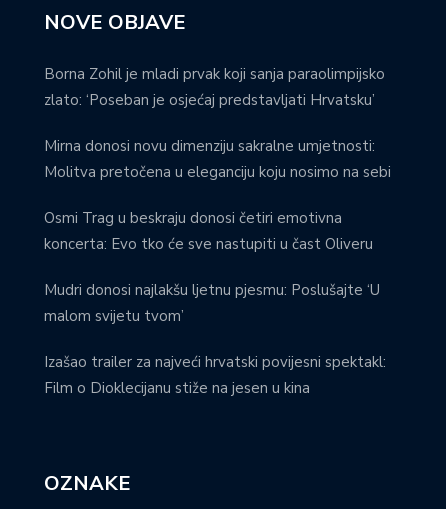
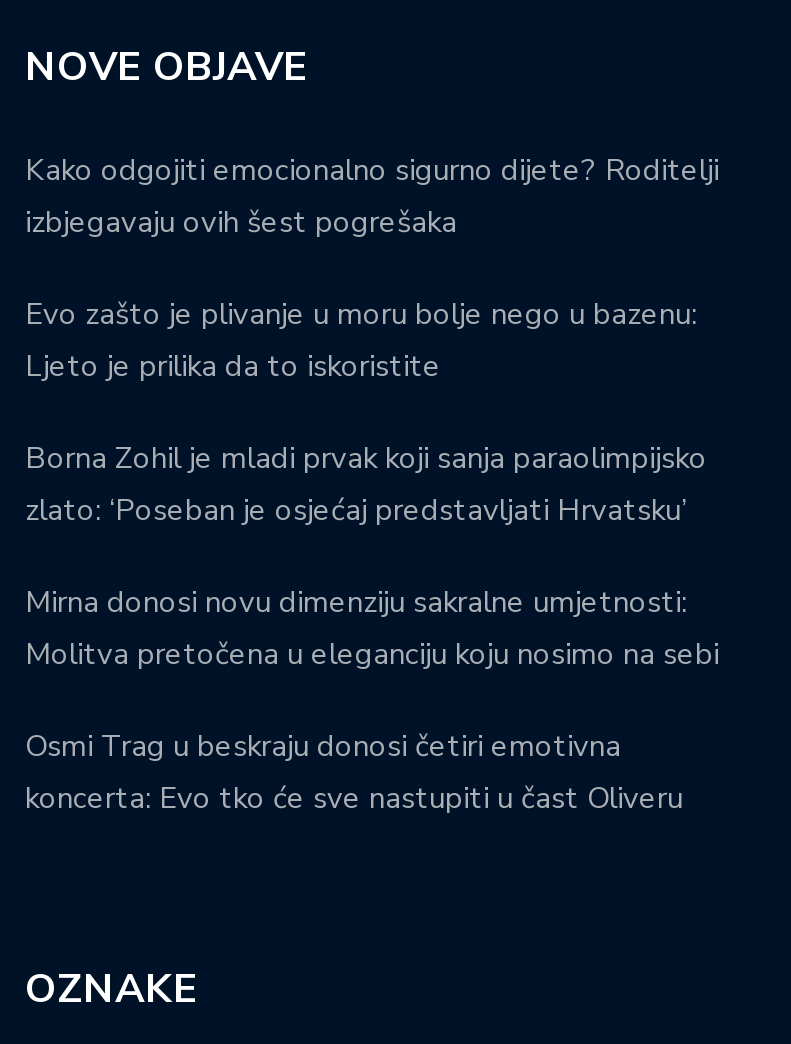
none -> [25,150,719,386] Kako odgojiti emocionalno sigurno dijete? Roditelji | izbjegavaju ovih šest pogrešaka | Evo zašto je plivanje u moru bolje nego u bazenu: | Ljeto je prilika da to iskoristite
moved [44,64,391,254] -> [25,438,719,818]: Borna Zohil je mladi prvak koji sanja paraolimpijsko | zlato: ‘Poseban je osjećaj predstavljati Hrvatsku’ | Mirna donosi novu dimenziju sakralne umjetnosti: | Molitva pretočena u eleganciju koju nosimo na sebi | Osmi Trag u beskraju donosi četiri emotivna | koncerta: Evo tko će sve nastupiti u čast Oliveru
[44,280,386,398] Mudri donosi najlakšu ljetnu pjesmu: Poslušajte ‘U | malom svijetu tvom’ | Izašao trailer za najveći hrvatski povijesni spektakl: | Film o Dioklecijanu stiže na jesen u kina -> none

